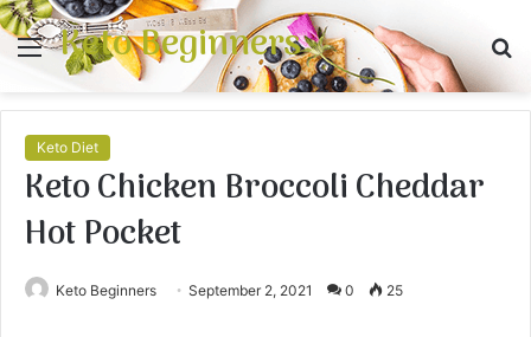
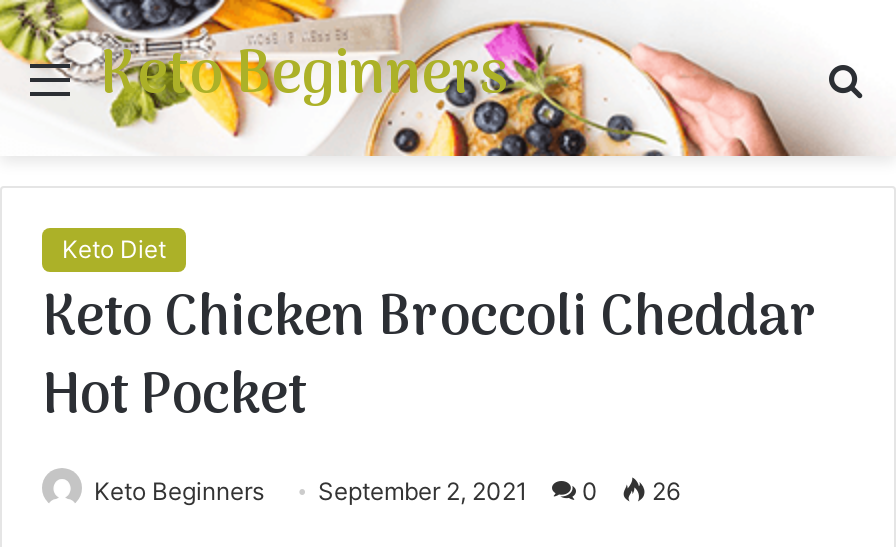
[56,281,403,299] Keto Beginners September 2, 2021 0 25 -> [94,476,680,506] Keto Beginners September 2, 2021 0 26

